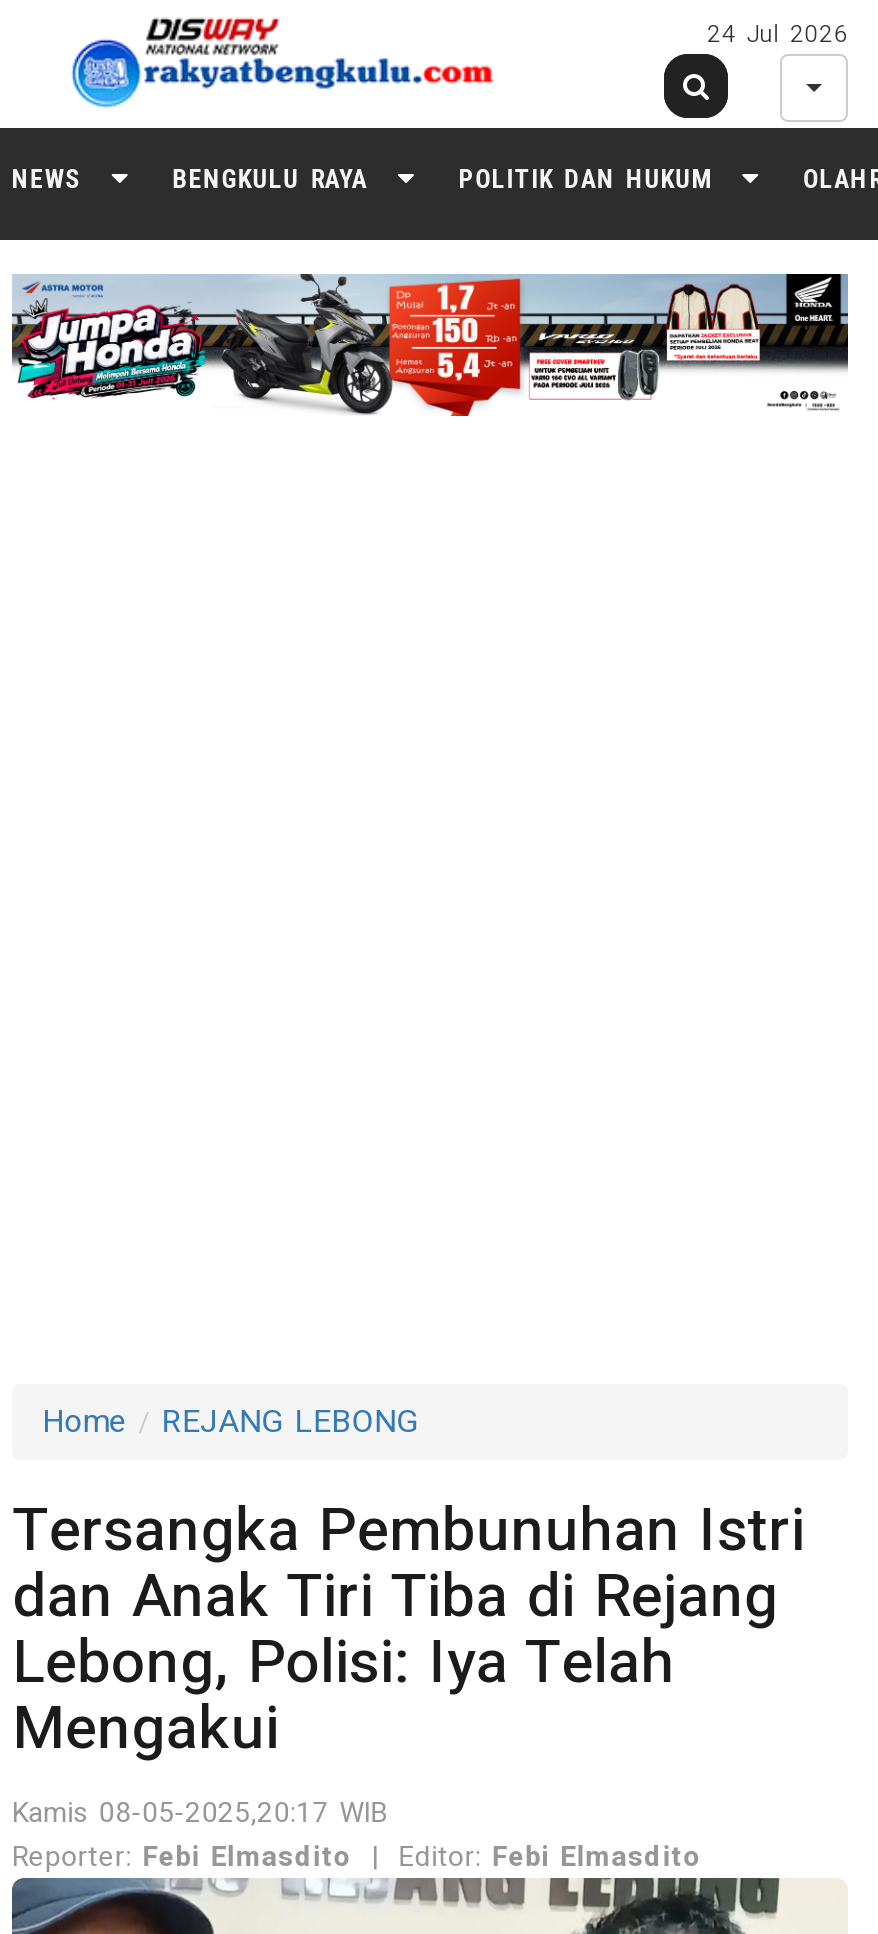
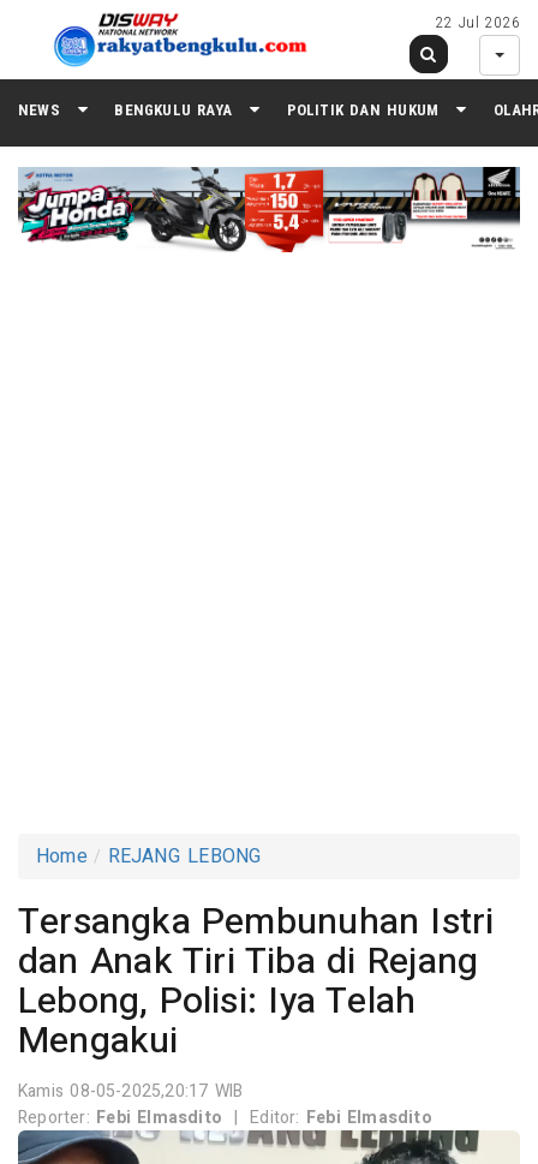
[707,18,848,52] 24 Jul 2026 -> [435,13,520,34] 22 Jul 2026

